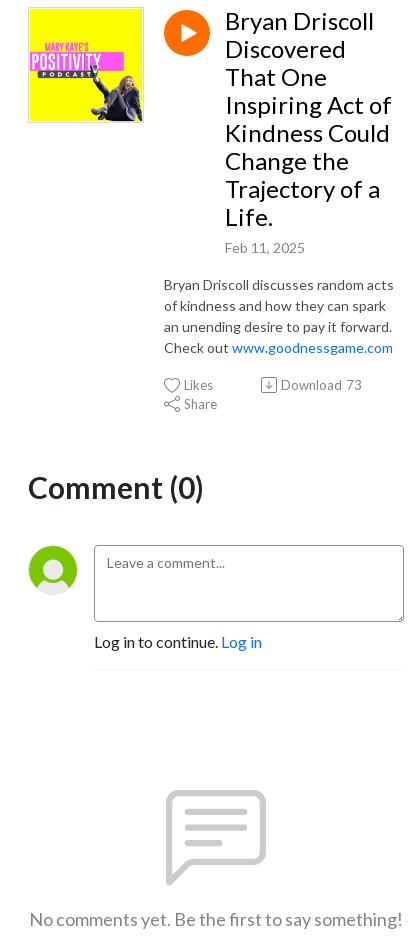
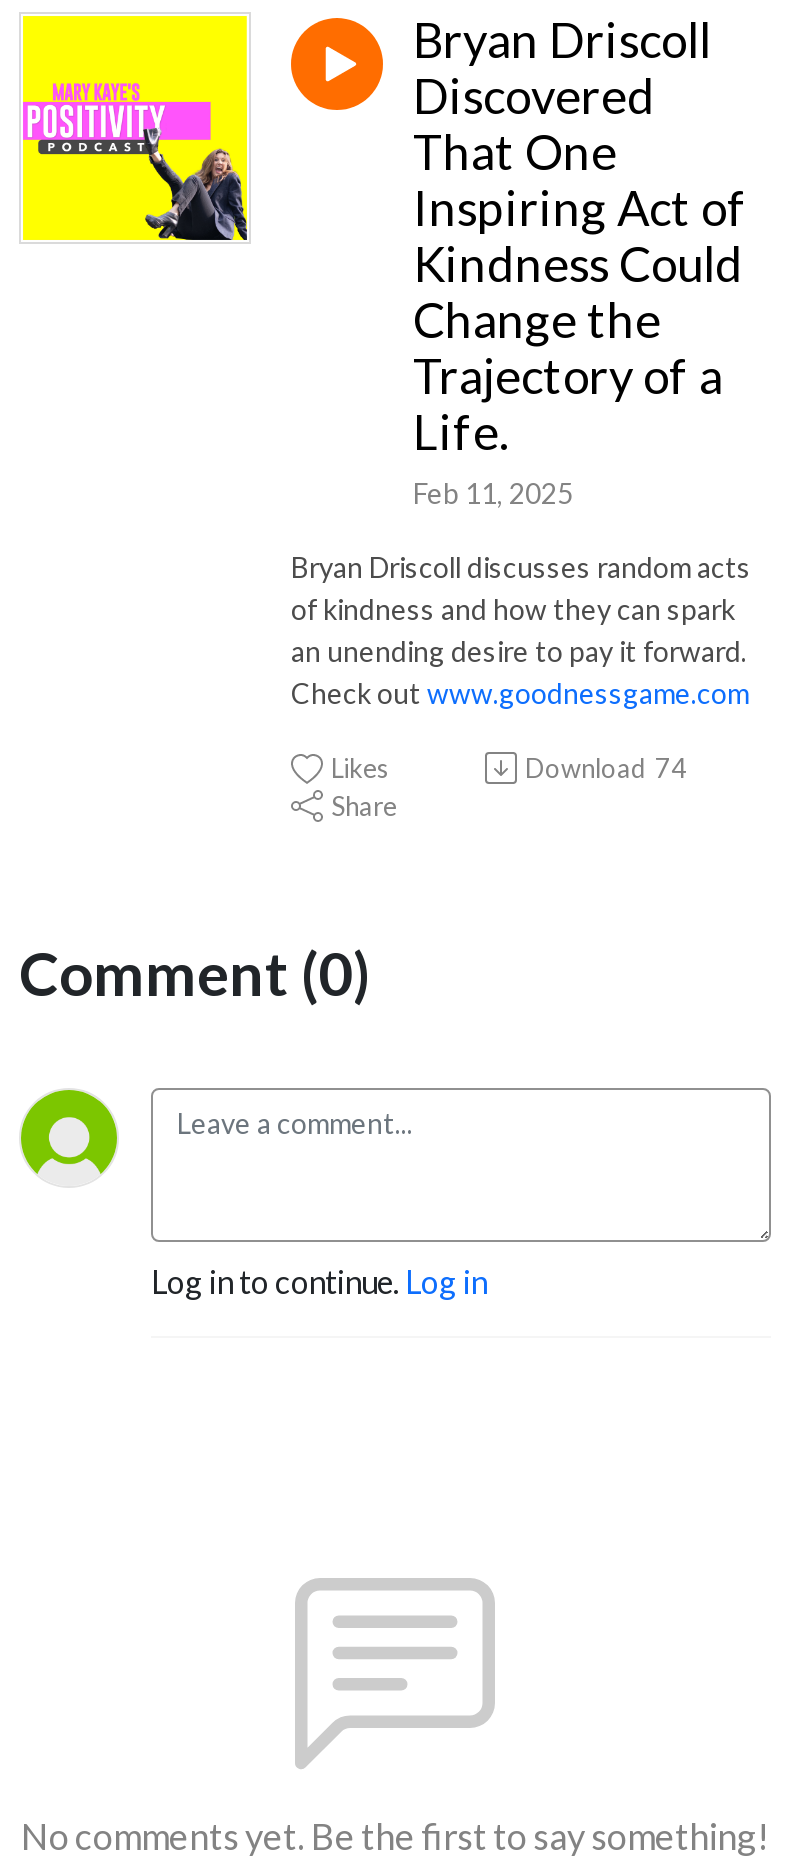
[281,377,362,393] Download 73 -> [525,752,687,784] Download 74

